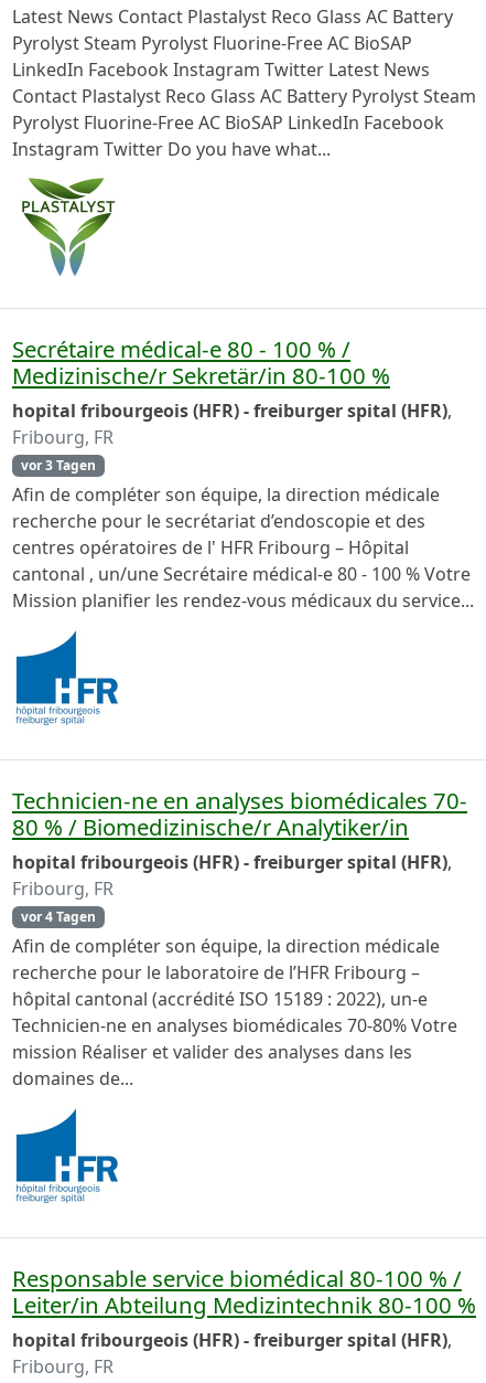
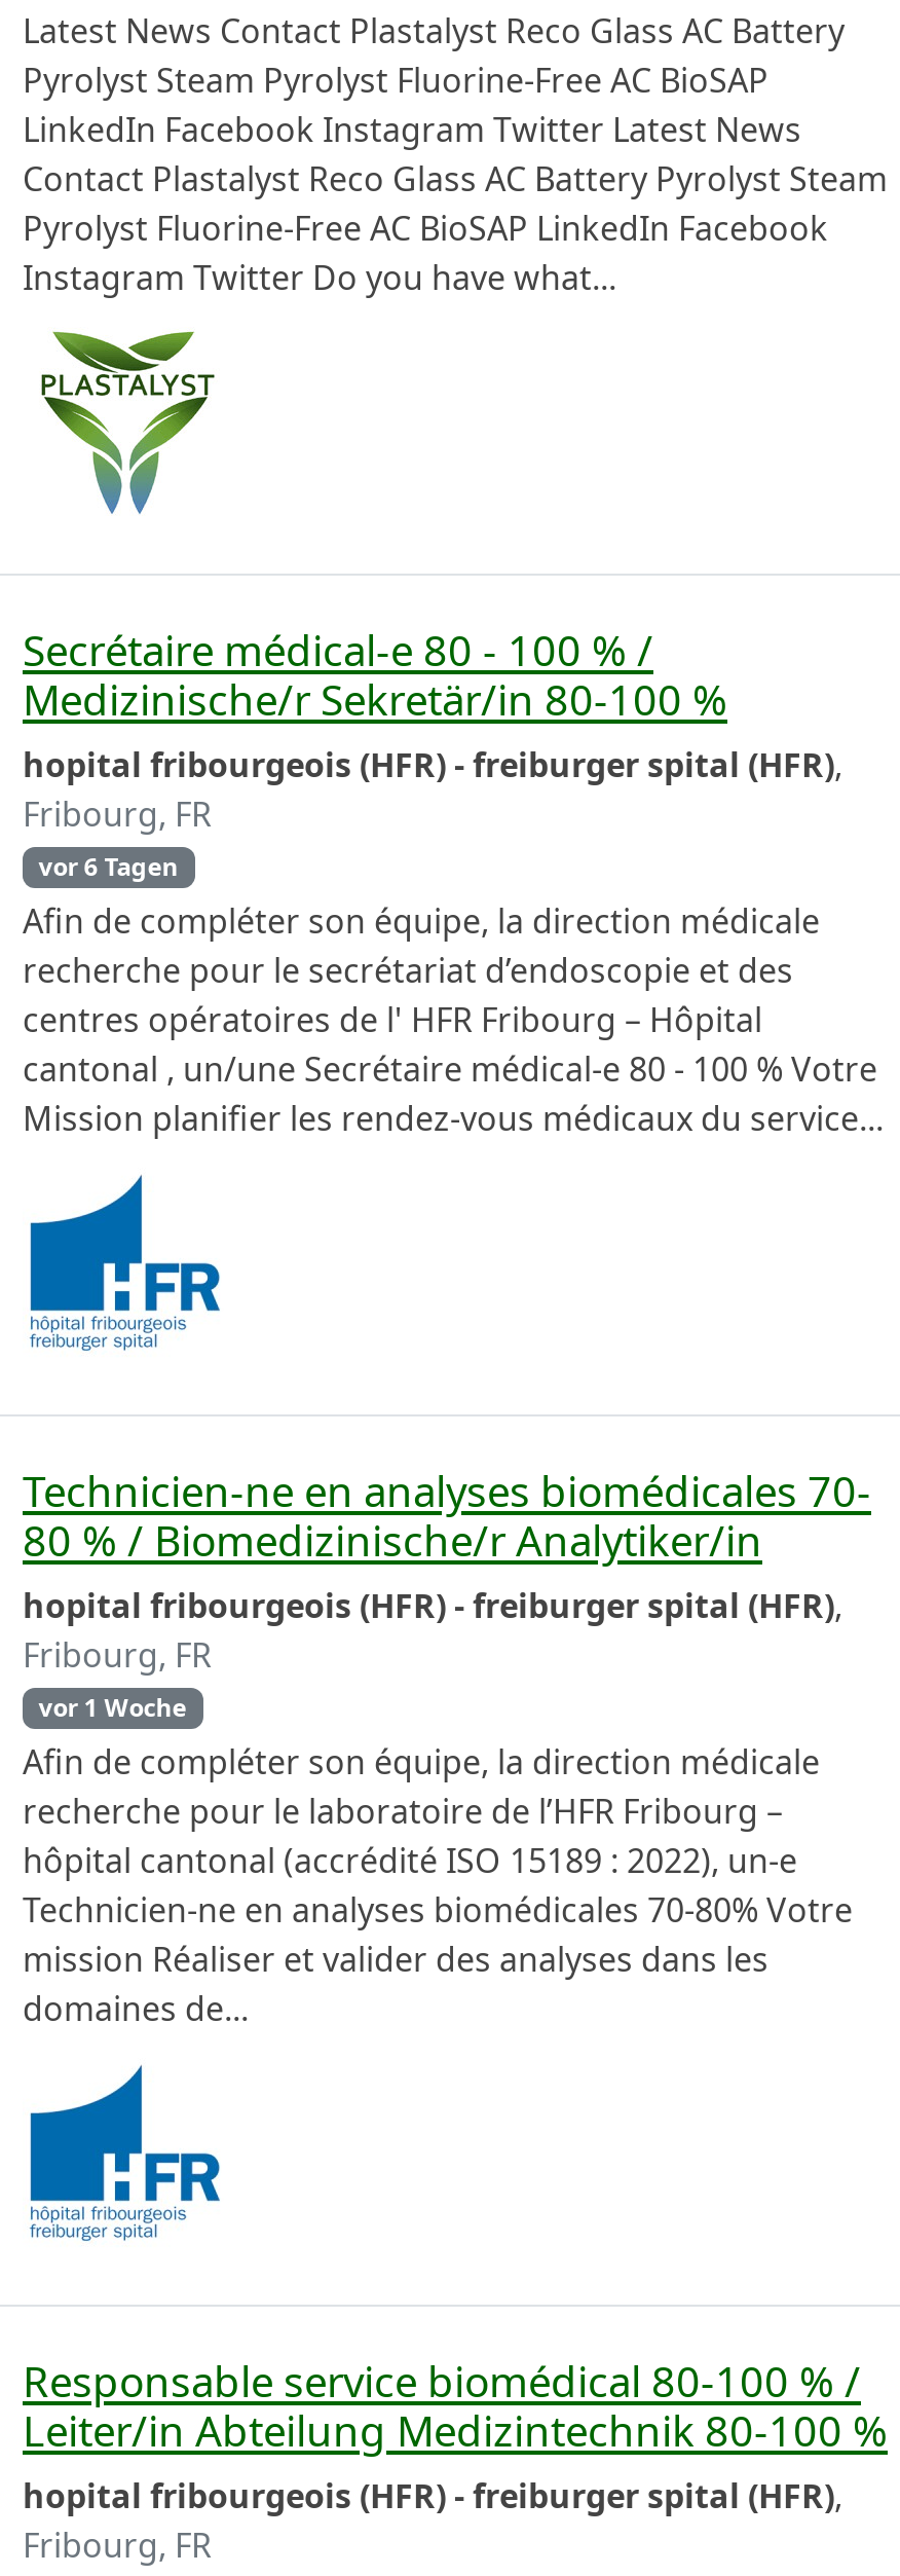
[21,456,96,474] vor 3 Tagen -> [39,848,178,883] vor 6 Tagen
[21,907,96,926] vor 4 Tagen -> [39,1690,187,1725] vor 1 Woche

